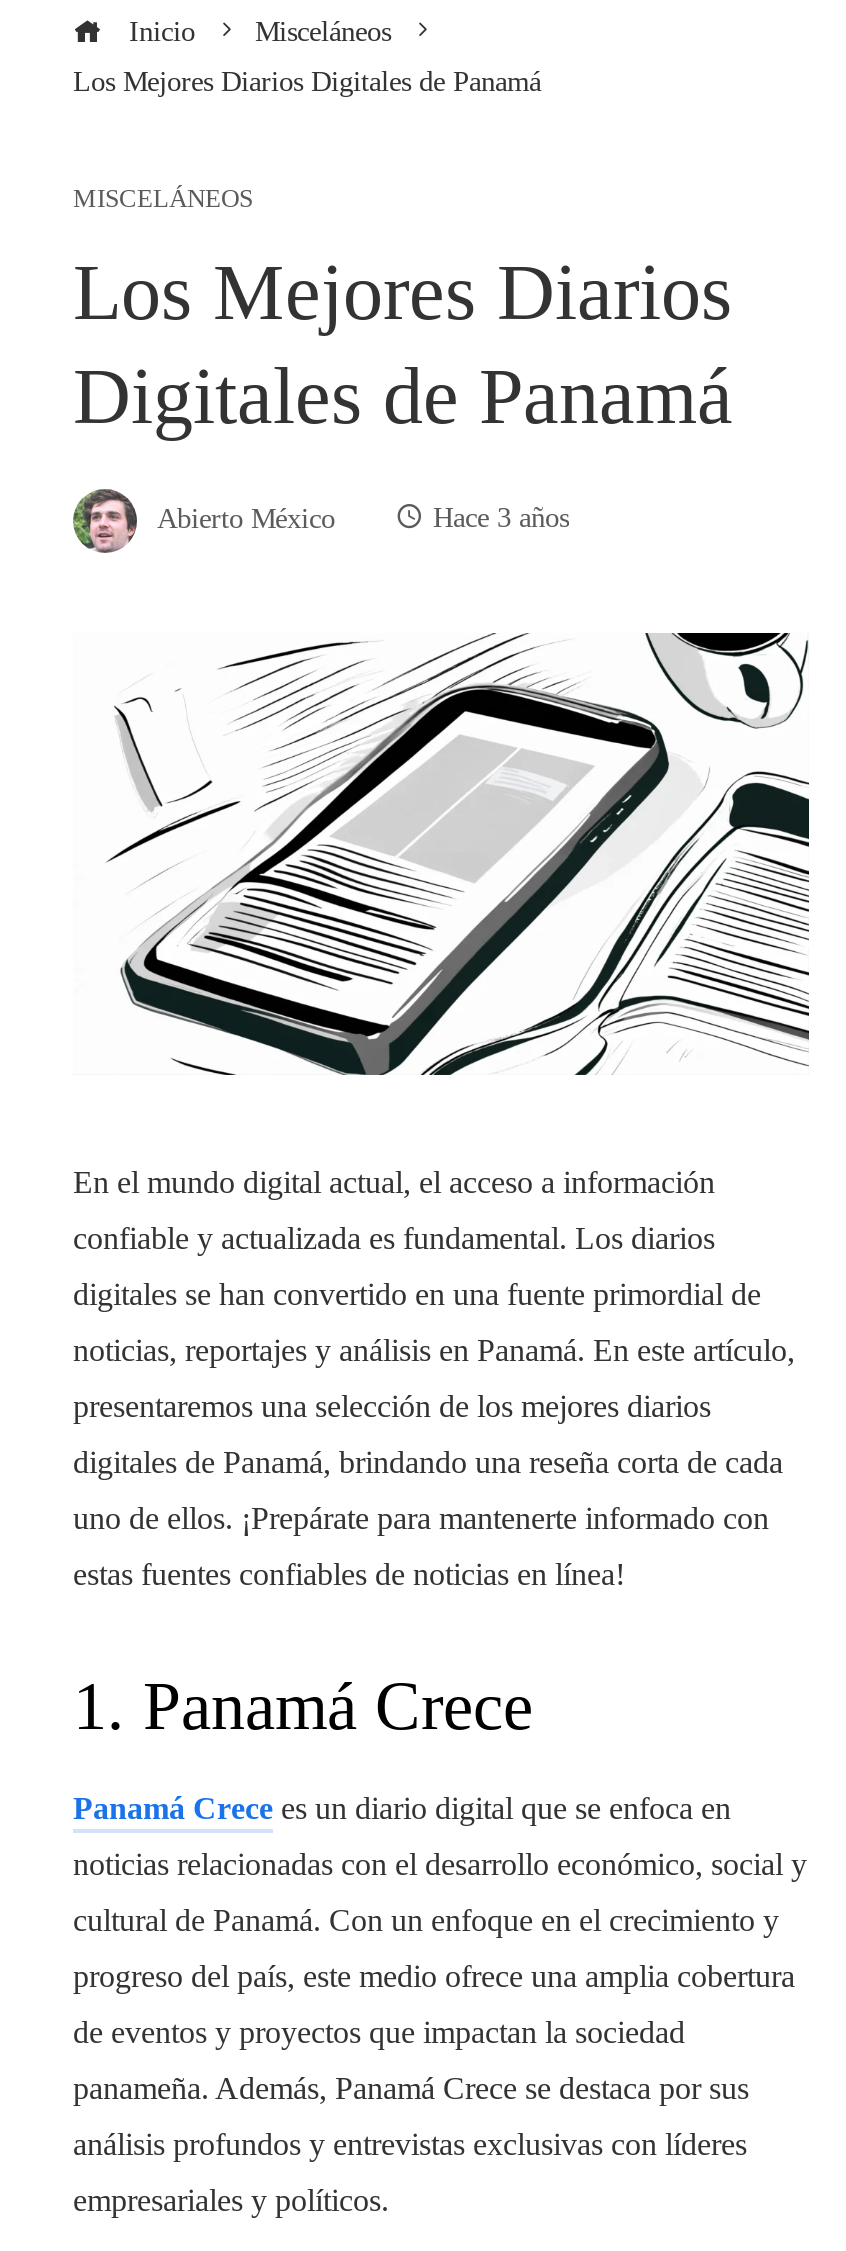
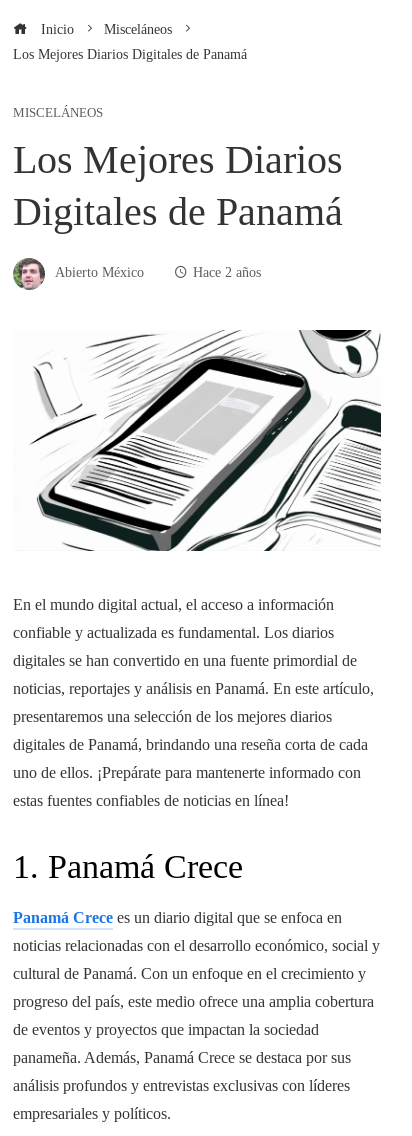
[433,502,569,534] Hace 3 años -> [193,264,261,280] Hace 2 años

